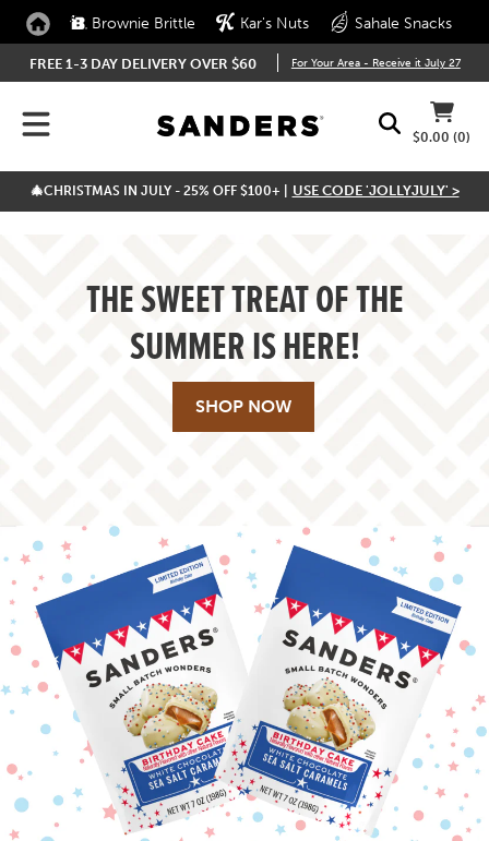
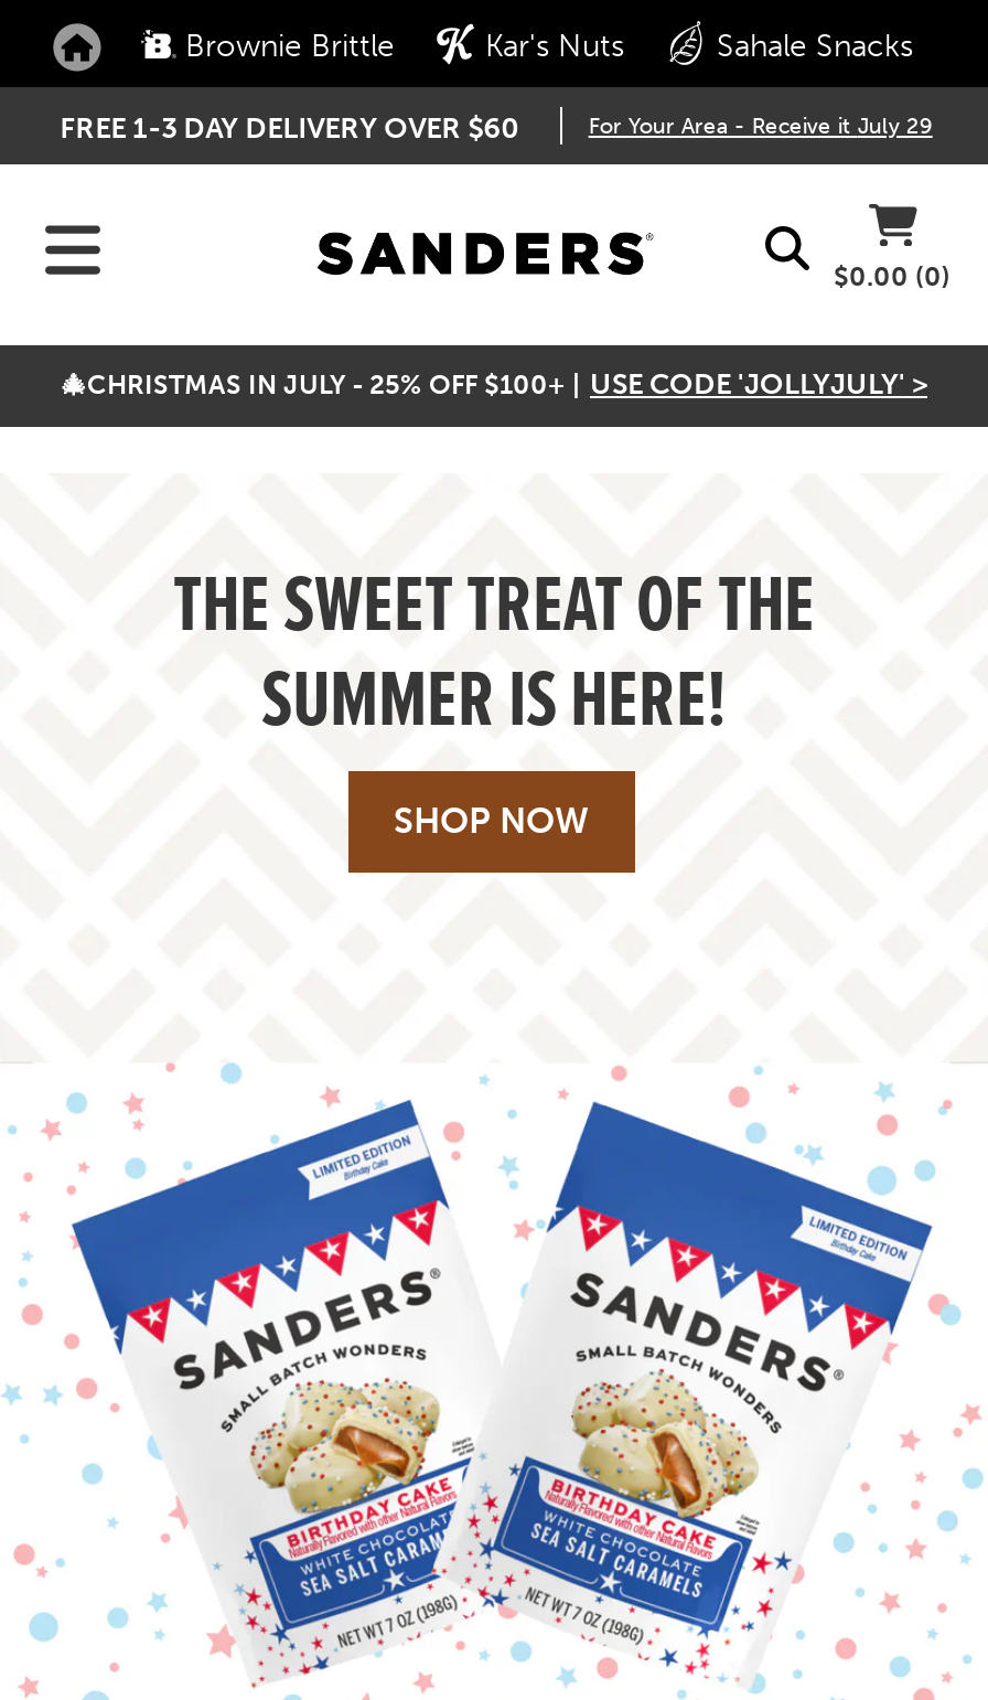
[291,57,460,70] For Your Area - Receive it July 27 -> [588,114,932,140] For Your Area - Receive it July 29

